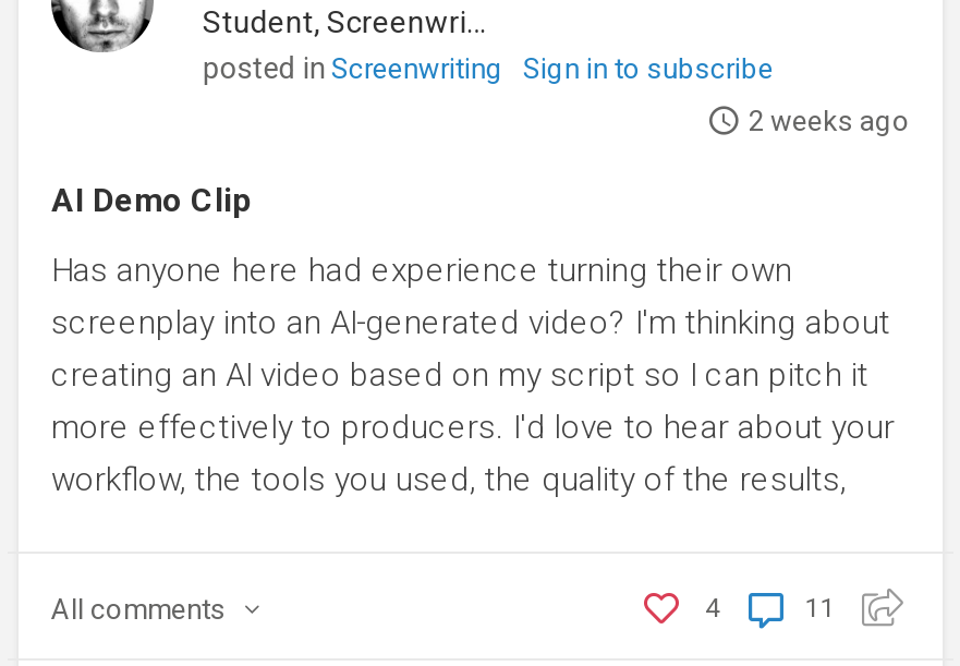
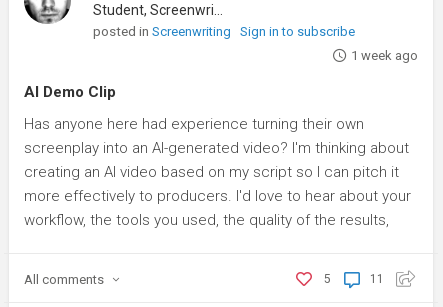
[749,105,910,137] 2 weeks ago -> [351,48,418,63] 1 week ago
[705,593,720,623] 4 -> [324,272,331,286] 5

